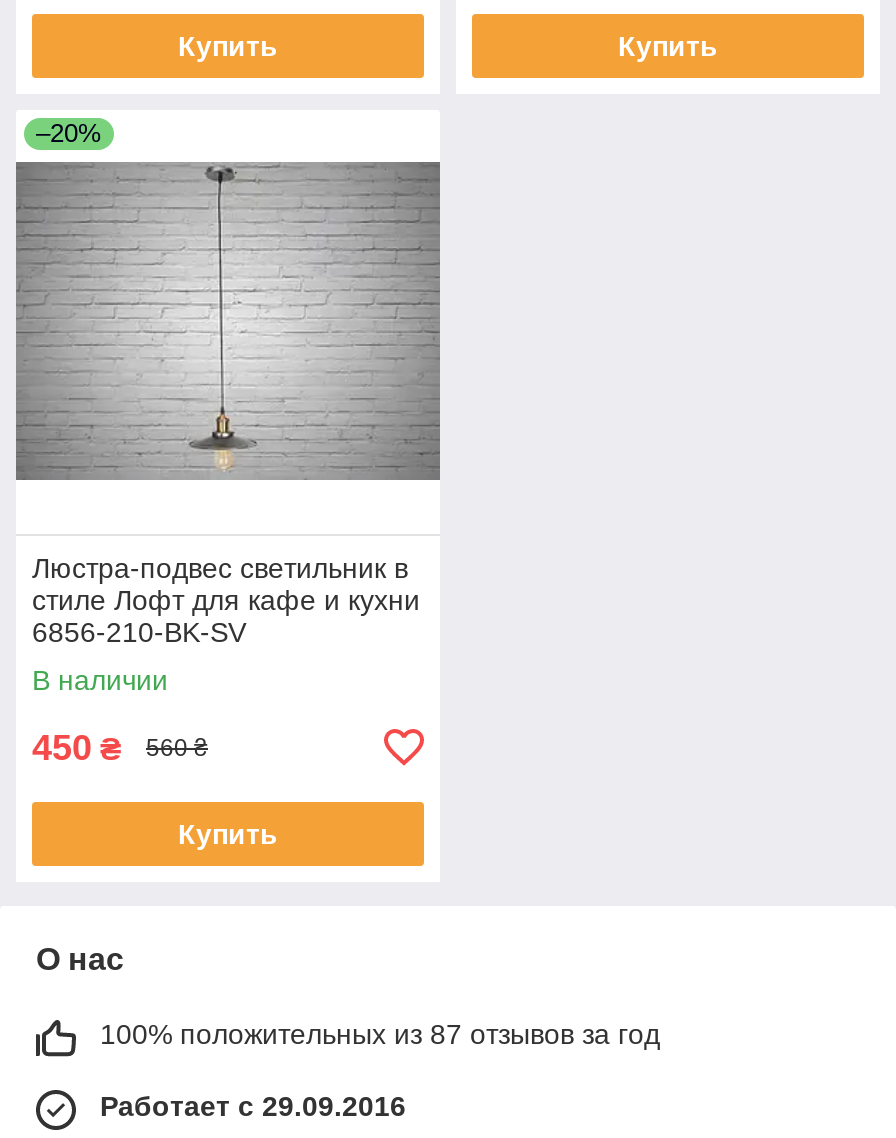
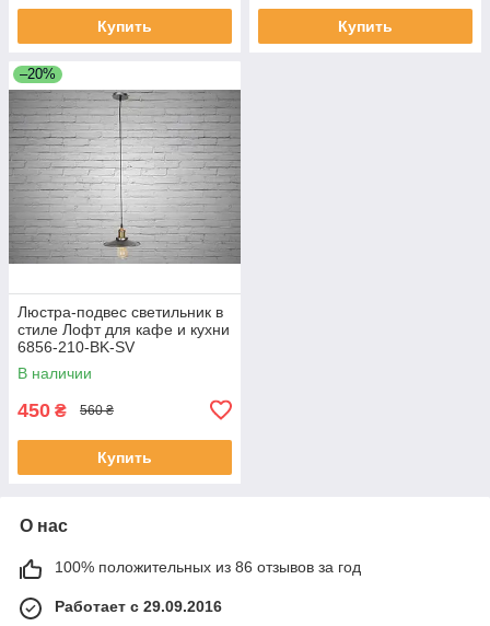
[100,1018,660,1050] 100% положительных из 87 отзывов за год -> [55,558,361,575] 100% положительных из 86 отзывов за год

